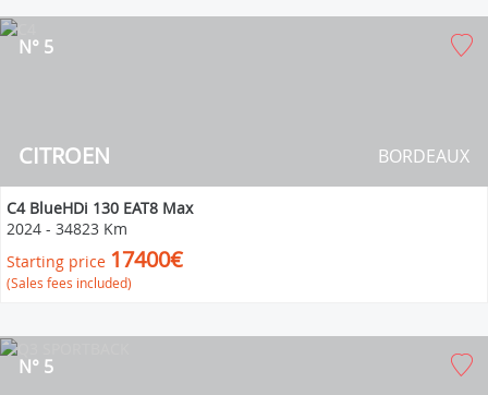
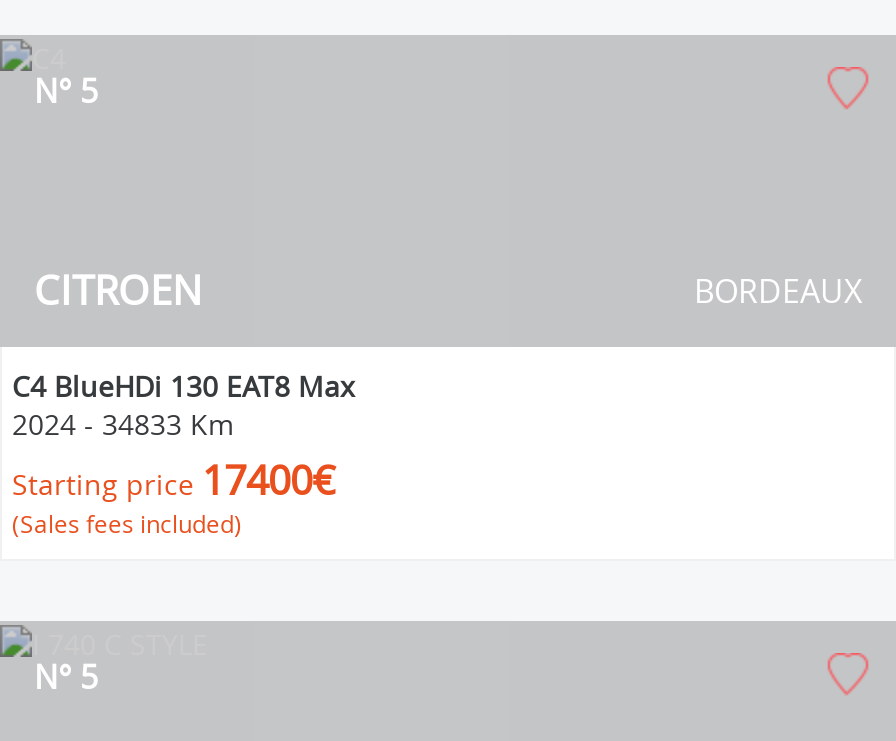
[7,218,127,239] 2024 - 34823 Km -> [12,405,234,443] 2024 - 34833 Km

